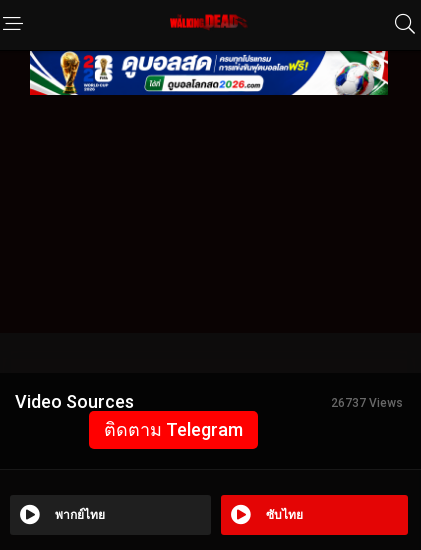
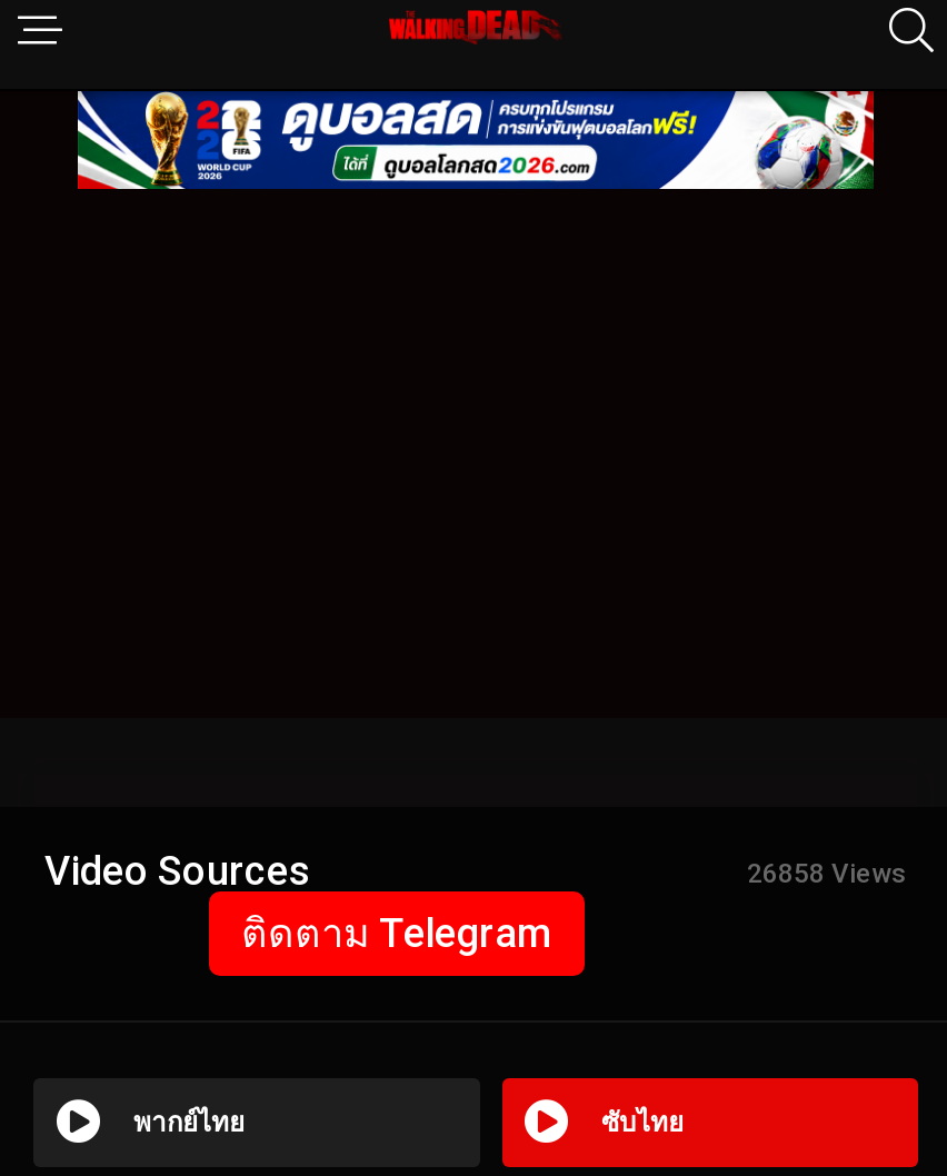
[331,396,403,410] 26737 Views -> [747,859,907,890] 26858 Views

